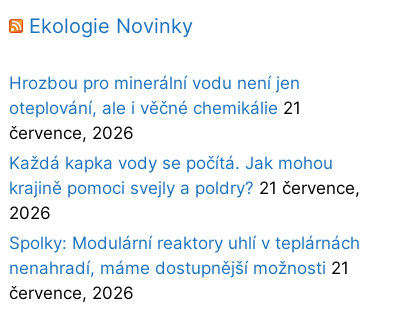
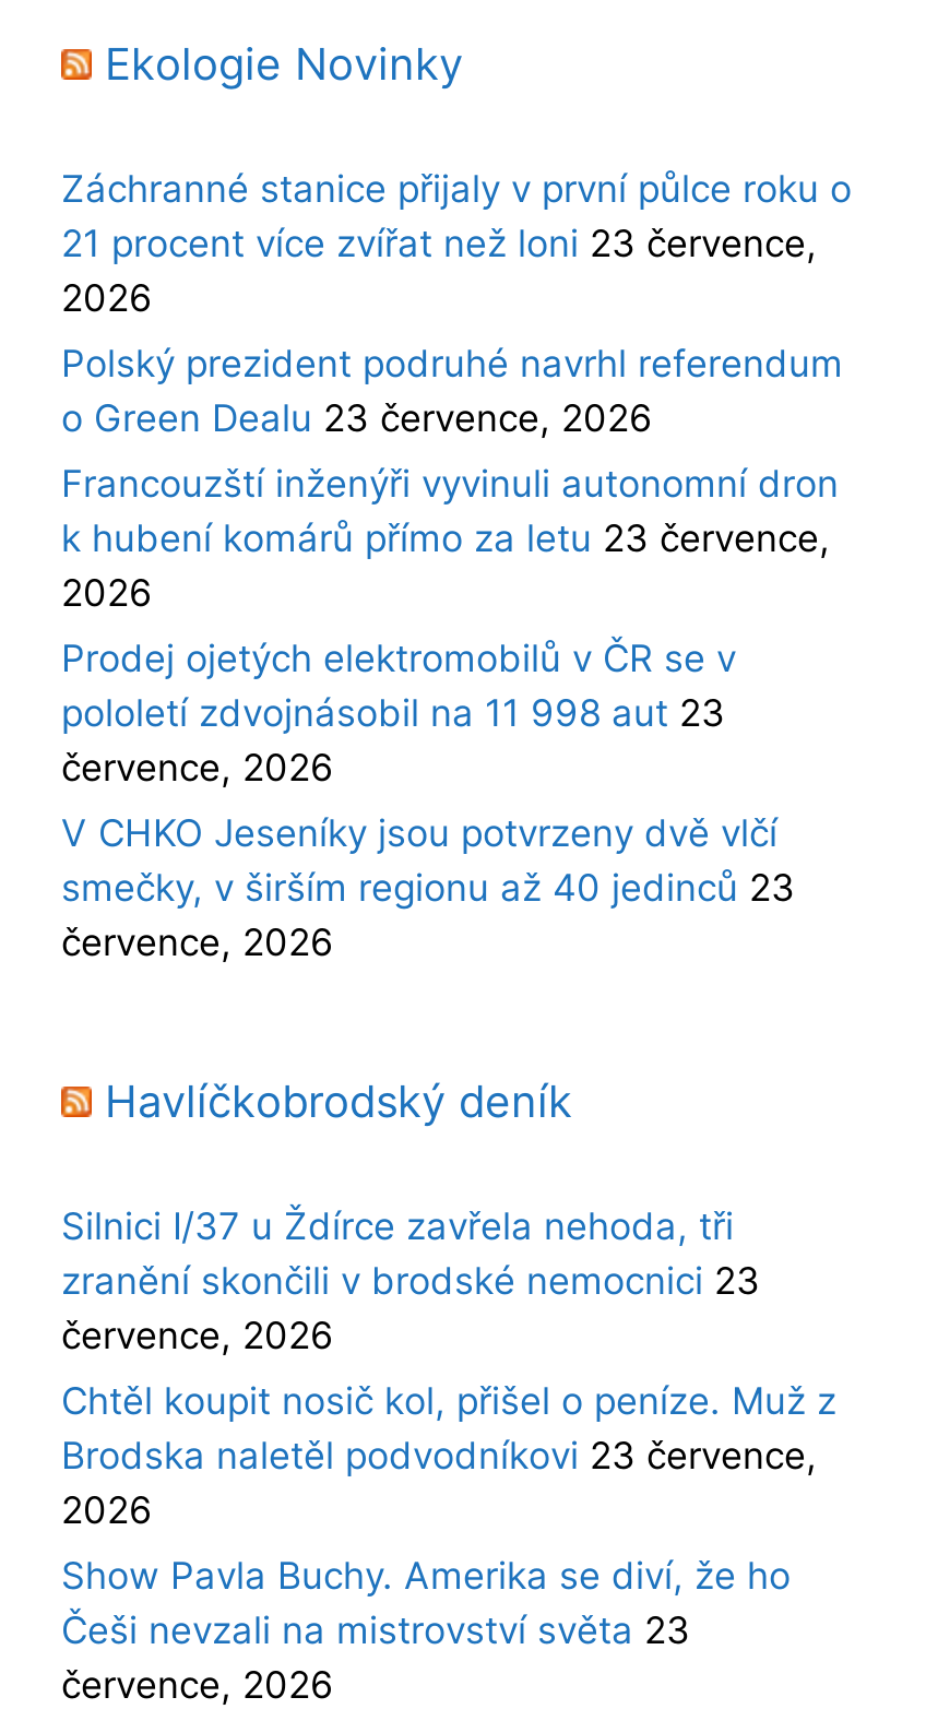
[9,73,301,118] Hrozbou pro minerální vodu není jen | oteplování, ale i věčné chemikálie 21 -> [61,168,852,736] Záchranné stanice přijaly v první půlce roku o | 21 procent více zvířat než loni 23 července, | 2026 | Polský prezident podruhé navrhl referendum | o Green Dealu 23 července, 2026 | Francouzští inženýři vyvinuli autonomní dron | k hubení komárů přímo za letu 23 července, | 2026 | Prodej ojetých elektromobilů v ČR se v | pololetí zdvojnásobil na 11 998 aut 23
[9,153,360,198] Každá kapka vody se počítá. Jak mohou | krajině pomoci svejly a poldry? 21 července, -> [61,812,836,1478] V CHKO Jeseníky jsou potvrzeny dvě vlčí | smečky, v širším regionu až 40 jedinců 23 | července, 2026 | Havlíčkobrodský deník | Silnici I/37 u Ždírce zavřela nehoda, tři | zranění skončili v brodské nemocnici 23 | července, 2026 | Chtěl koupit nosič kol, přišel o peníze. Muž z | Brodska naletěl podvodníkovi 23 července,
[9,233,360,278] Spolky: Modulární reaktory uhlí v teplárnách | nenahradí, máme dostupnější možnosti 21 -> [61,1555,791,1653] Show Pavla Buchy. Amerika se diví, že ho | Češi nevzali na mistrovství světa 23

